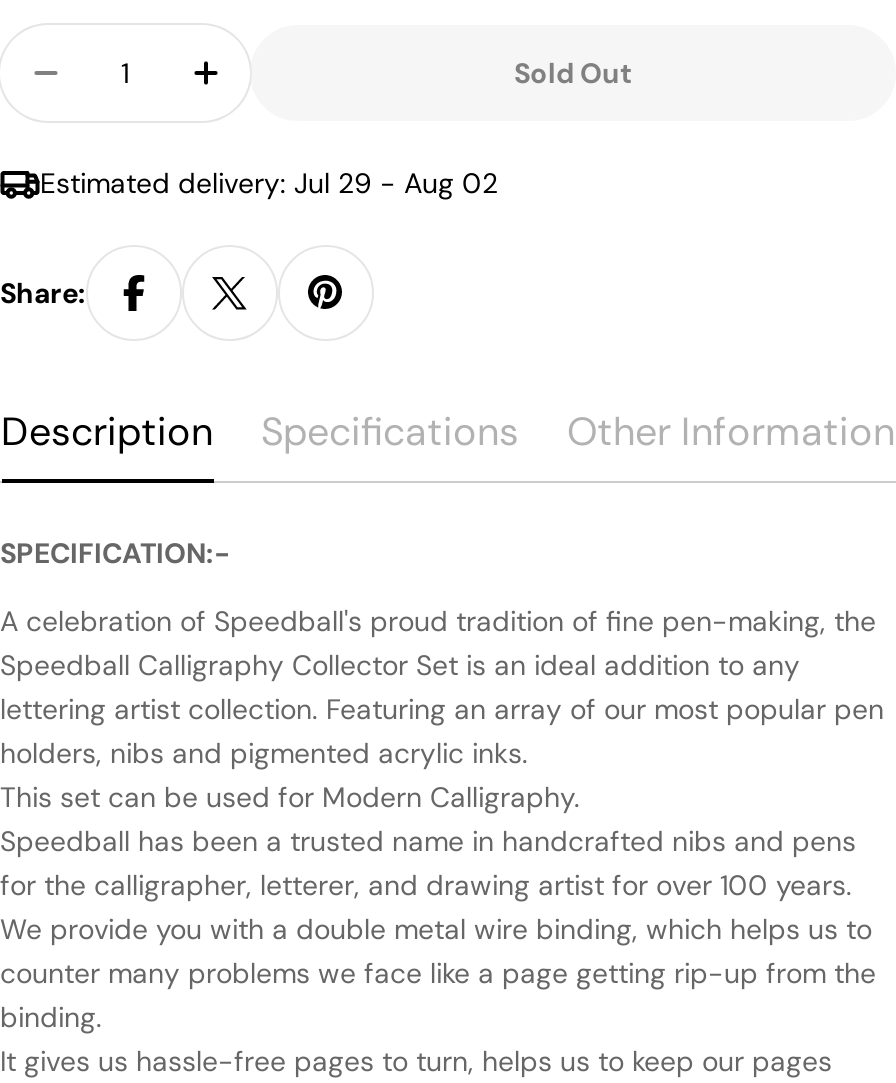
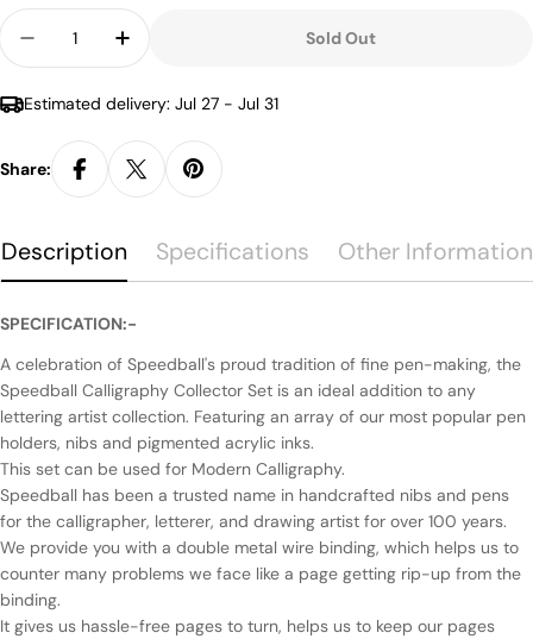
[40,166,498,202] Estimated delivery: Jul 29 - Aug 02 -> [24,93,278,115] Estimated delivery: Jul 27 - Jul 31

